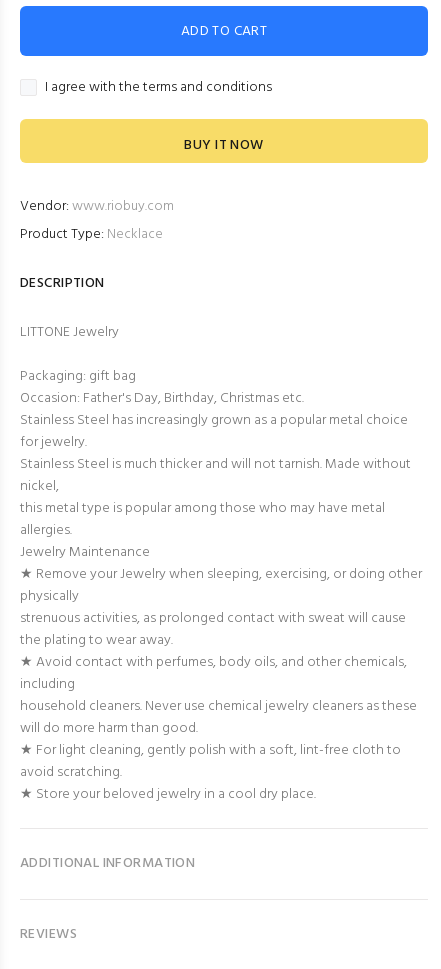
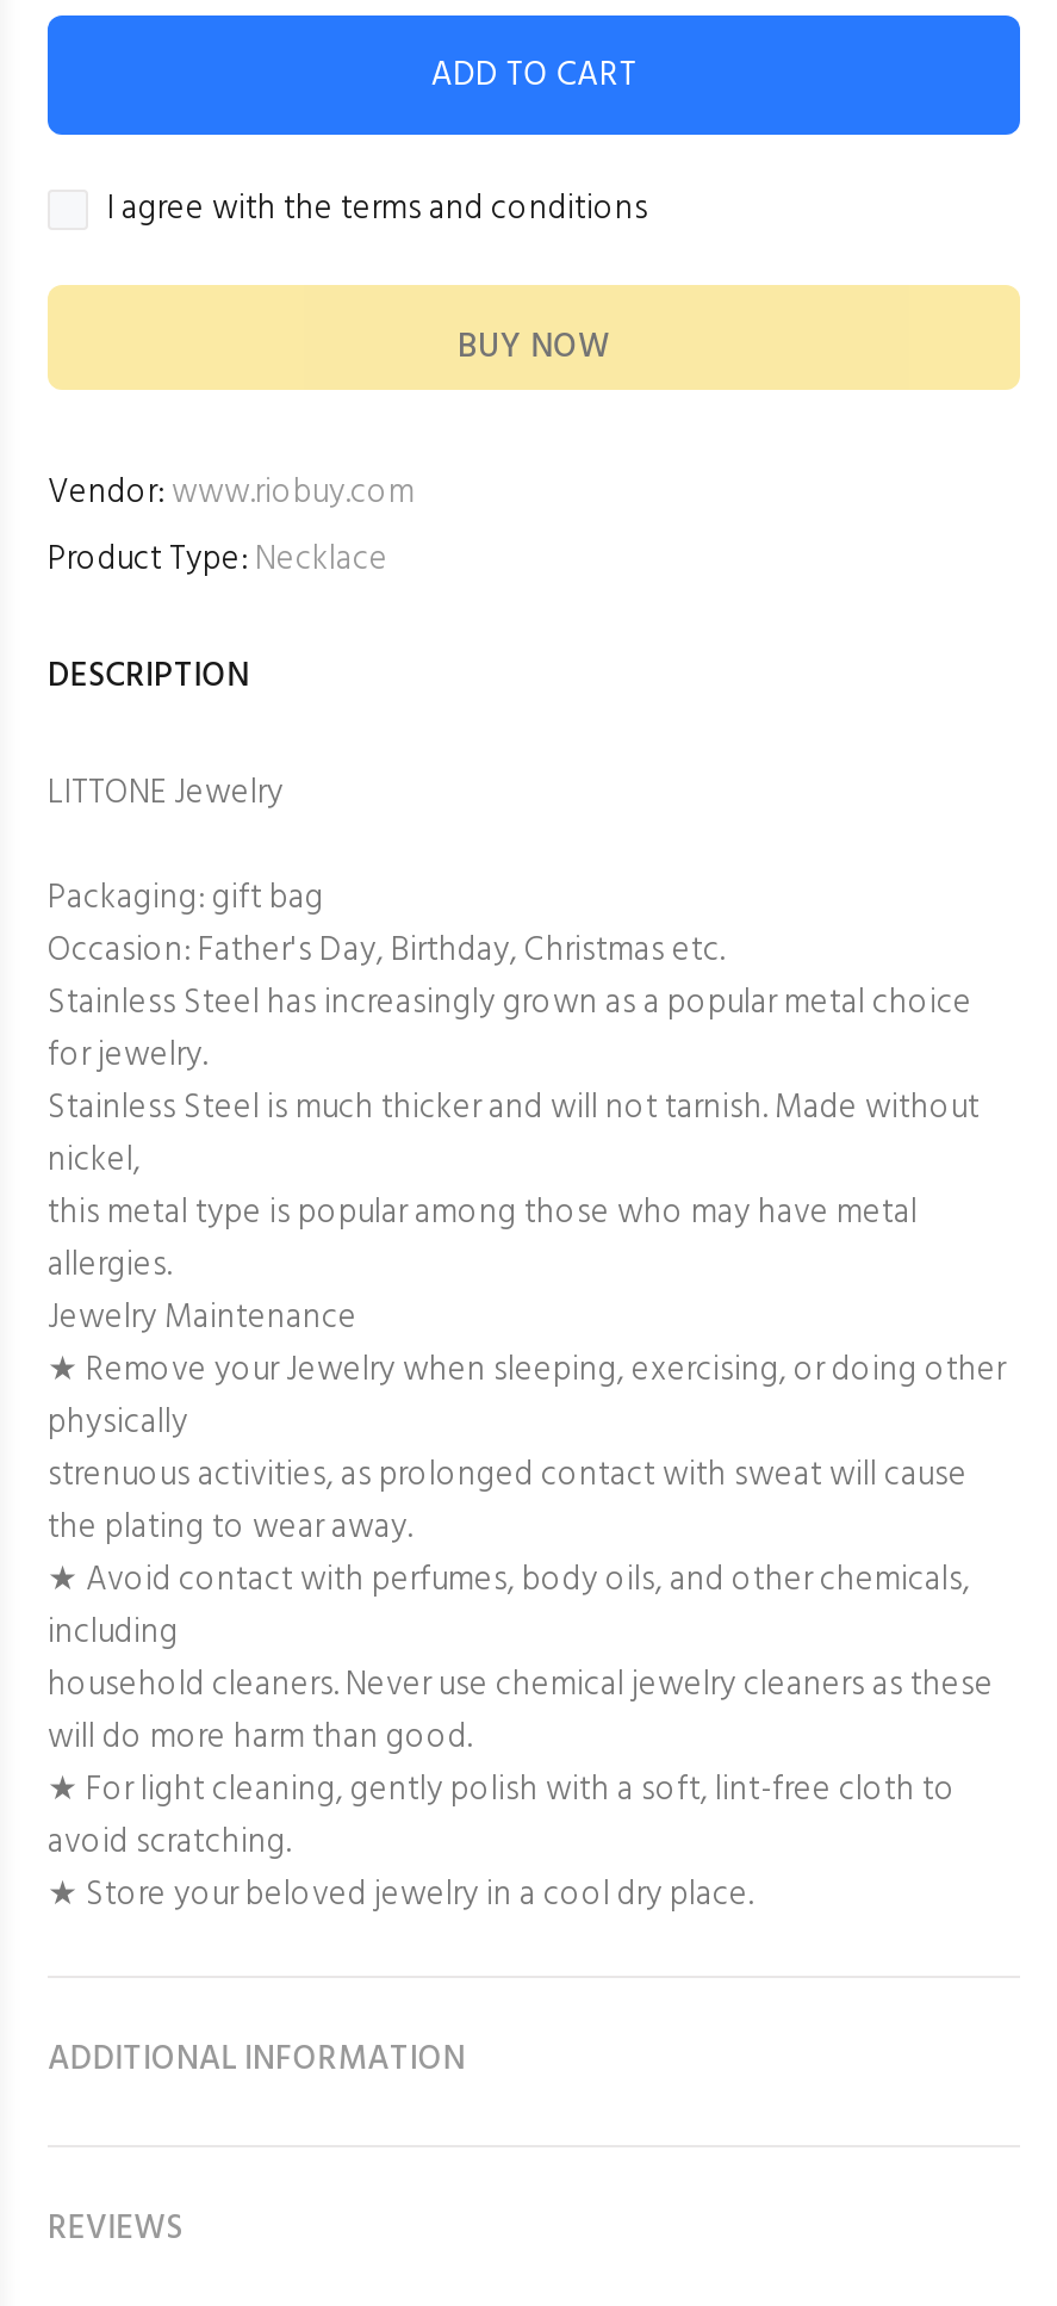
[184,133,264,156] BUY IT NOW -> [458,320,610,374] BUY NOW

